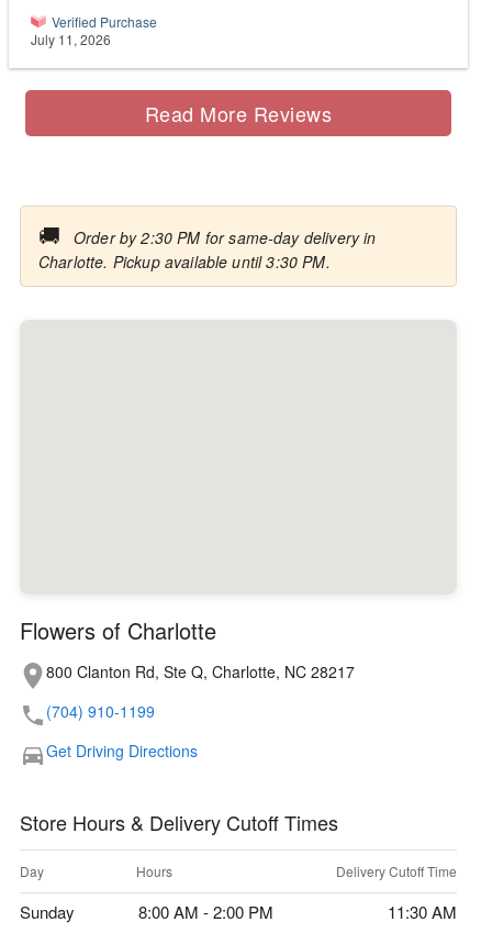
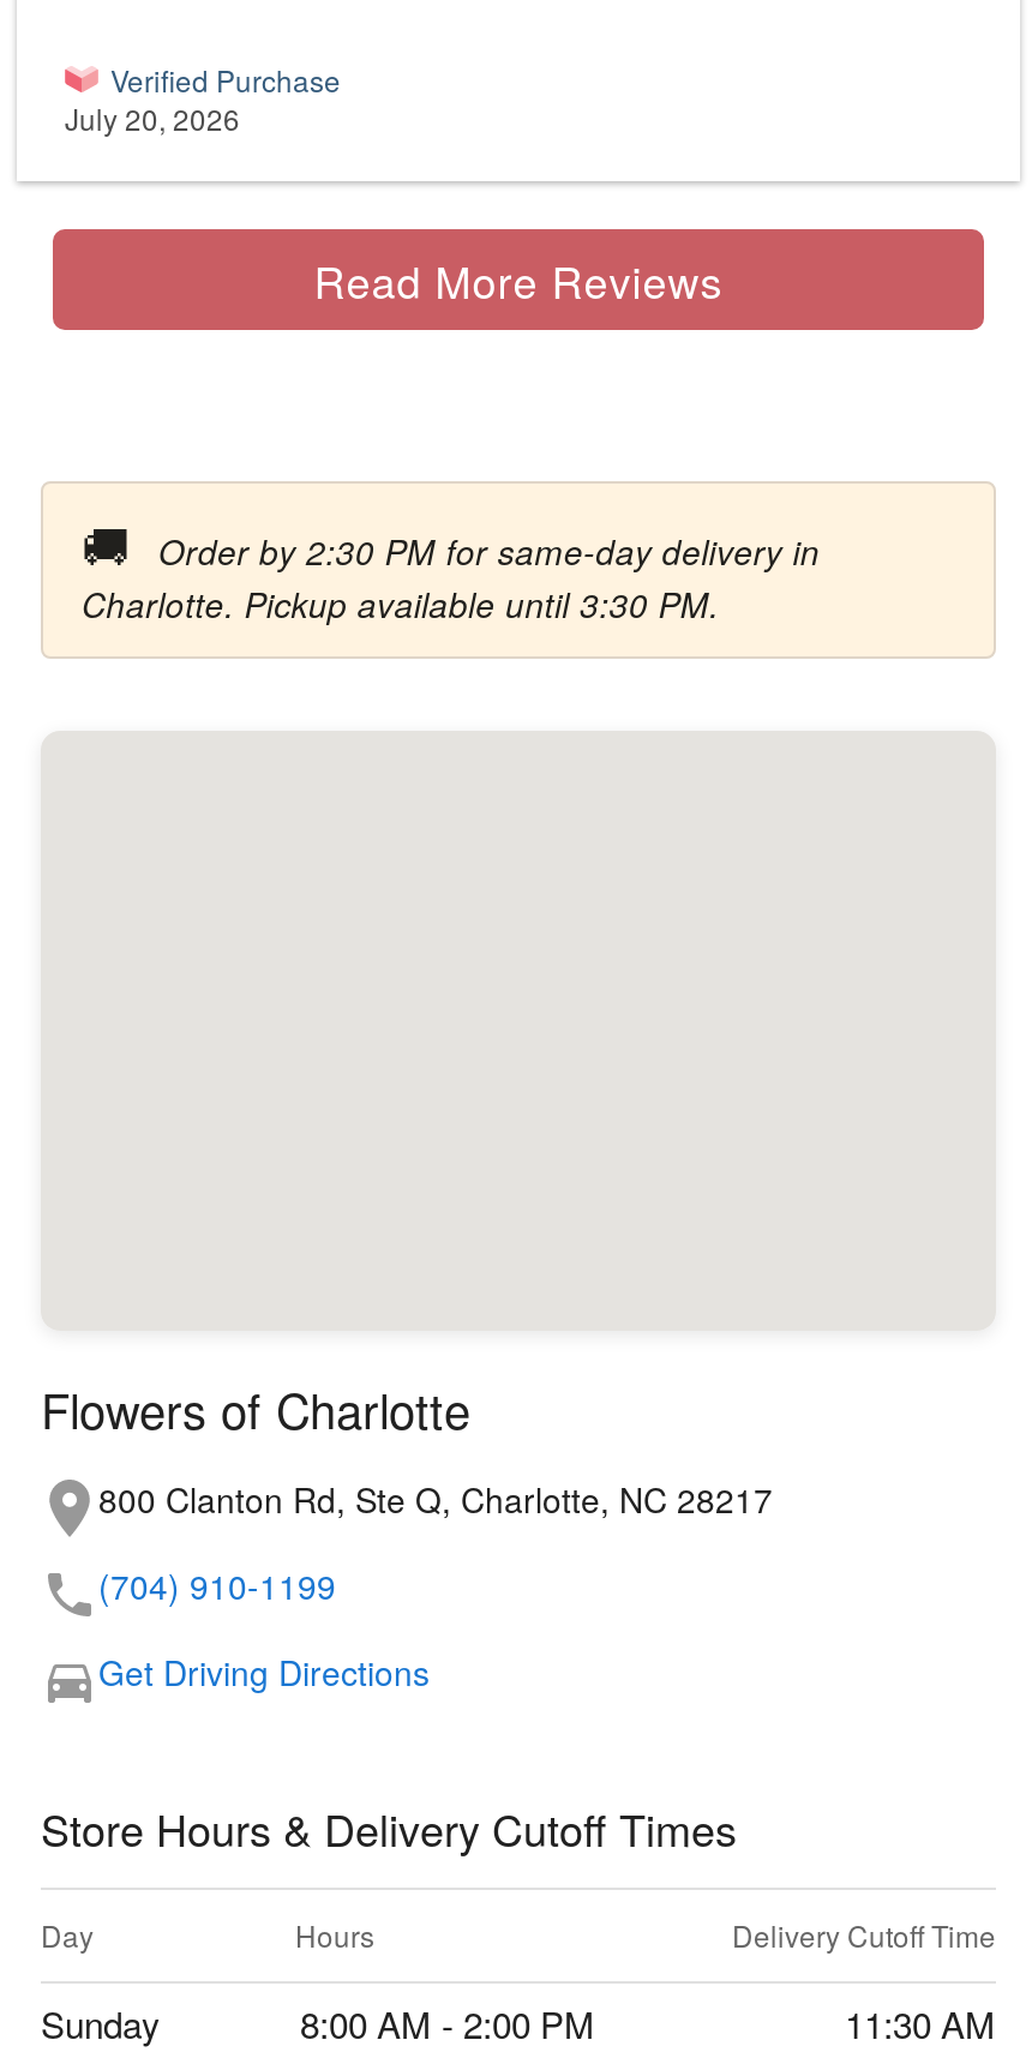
[31,30,111,49] July 11, 2026 -> [65,98,240,138] July 20, 2026

